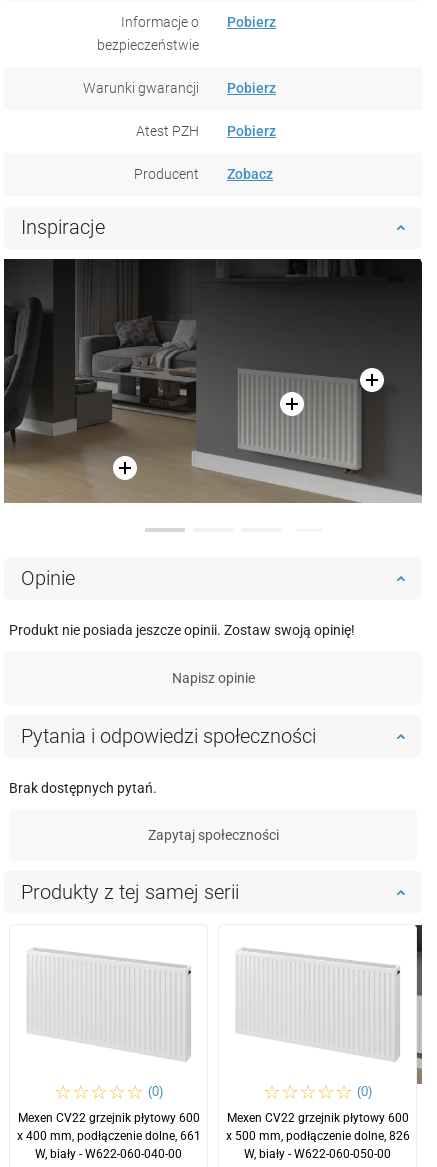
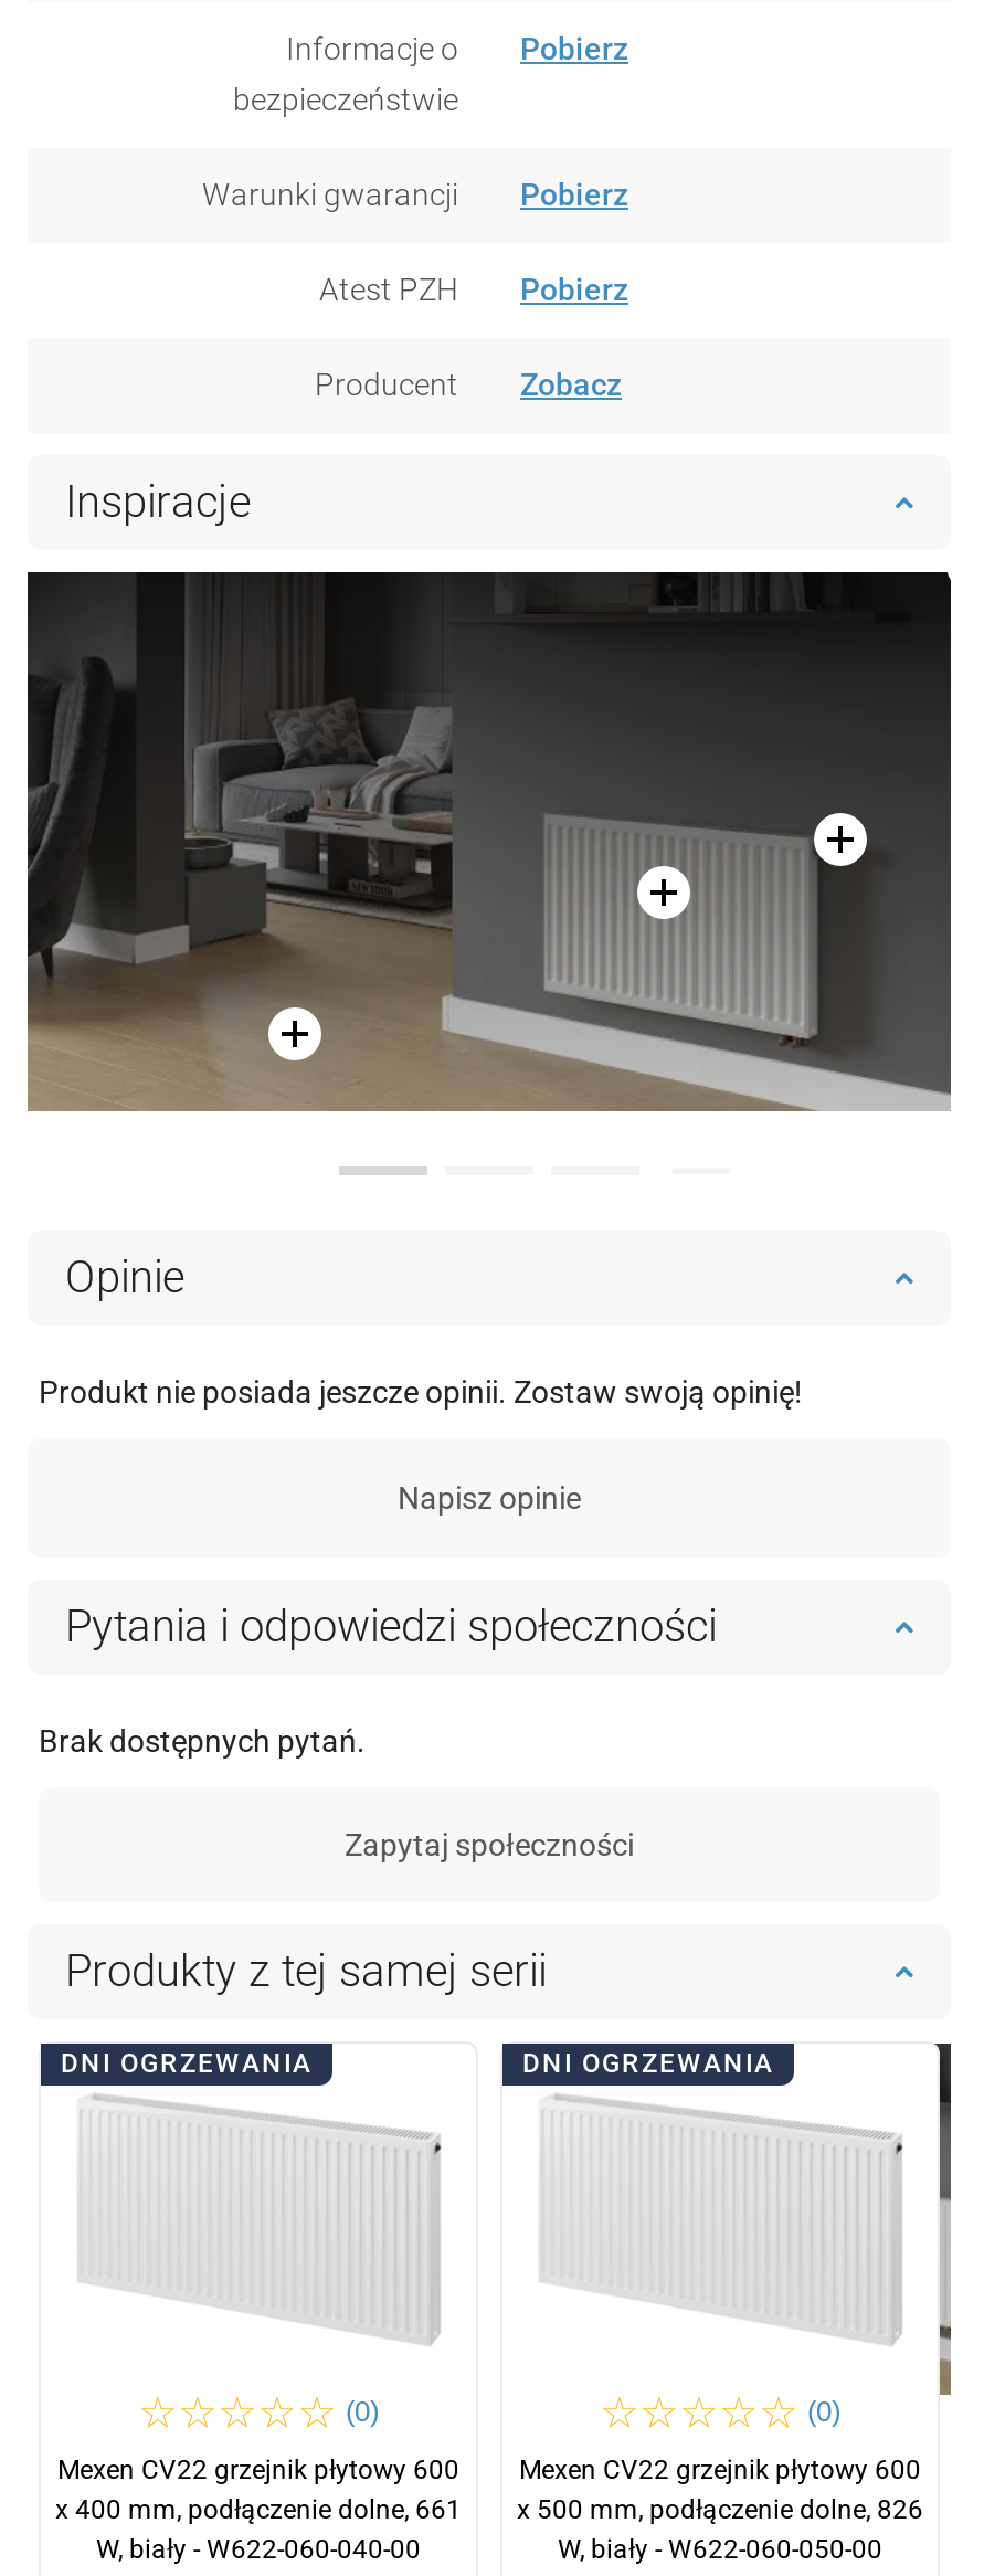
none -> [61,2047,313,2078] DNI OGRZEWANIA
none -> [522,2047,774,2078] DNI OGRZEWANIA

